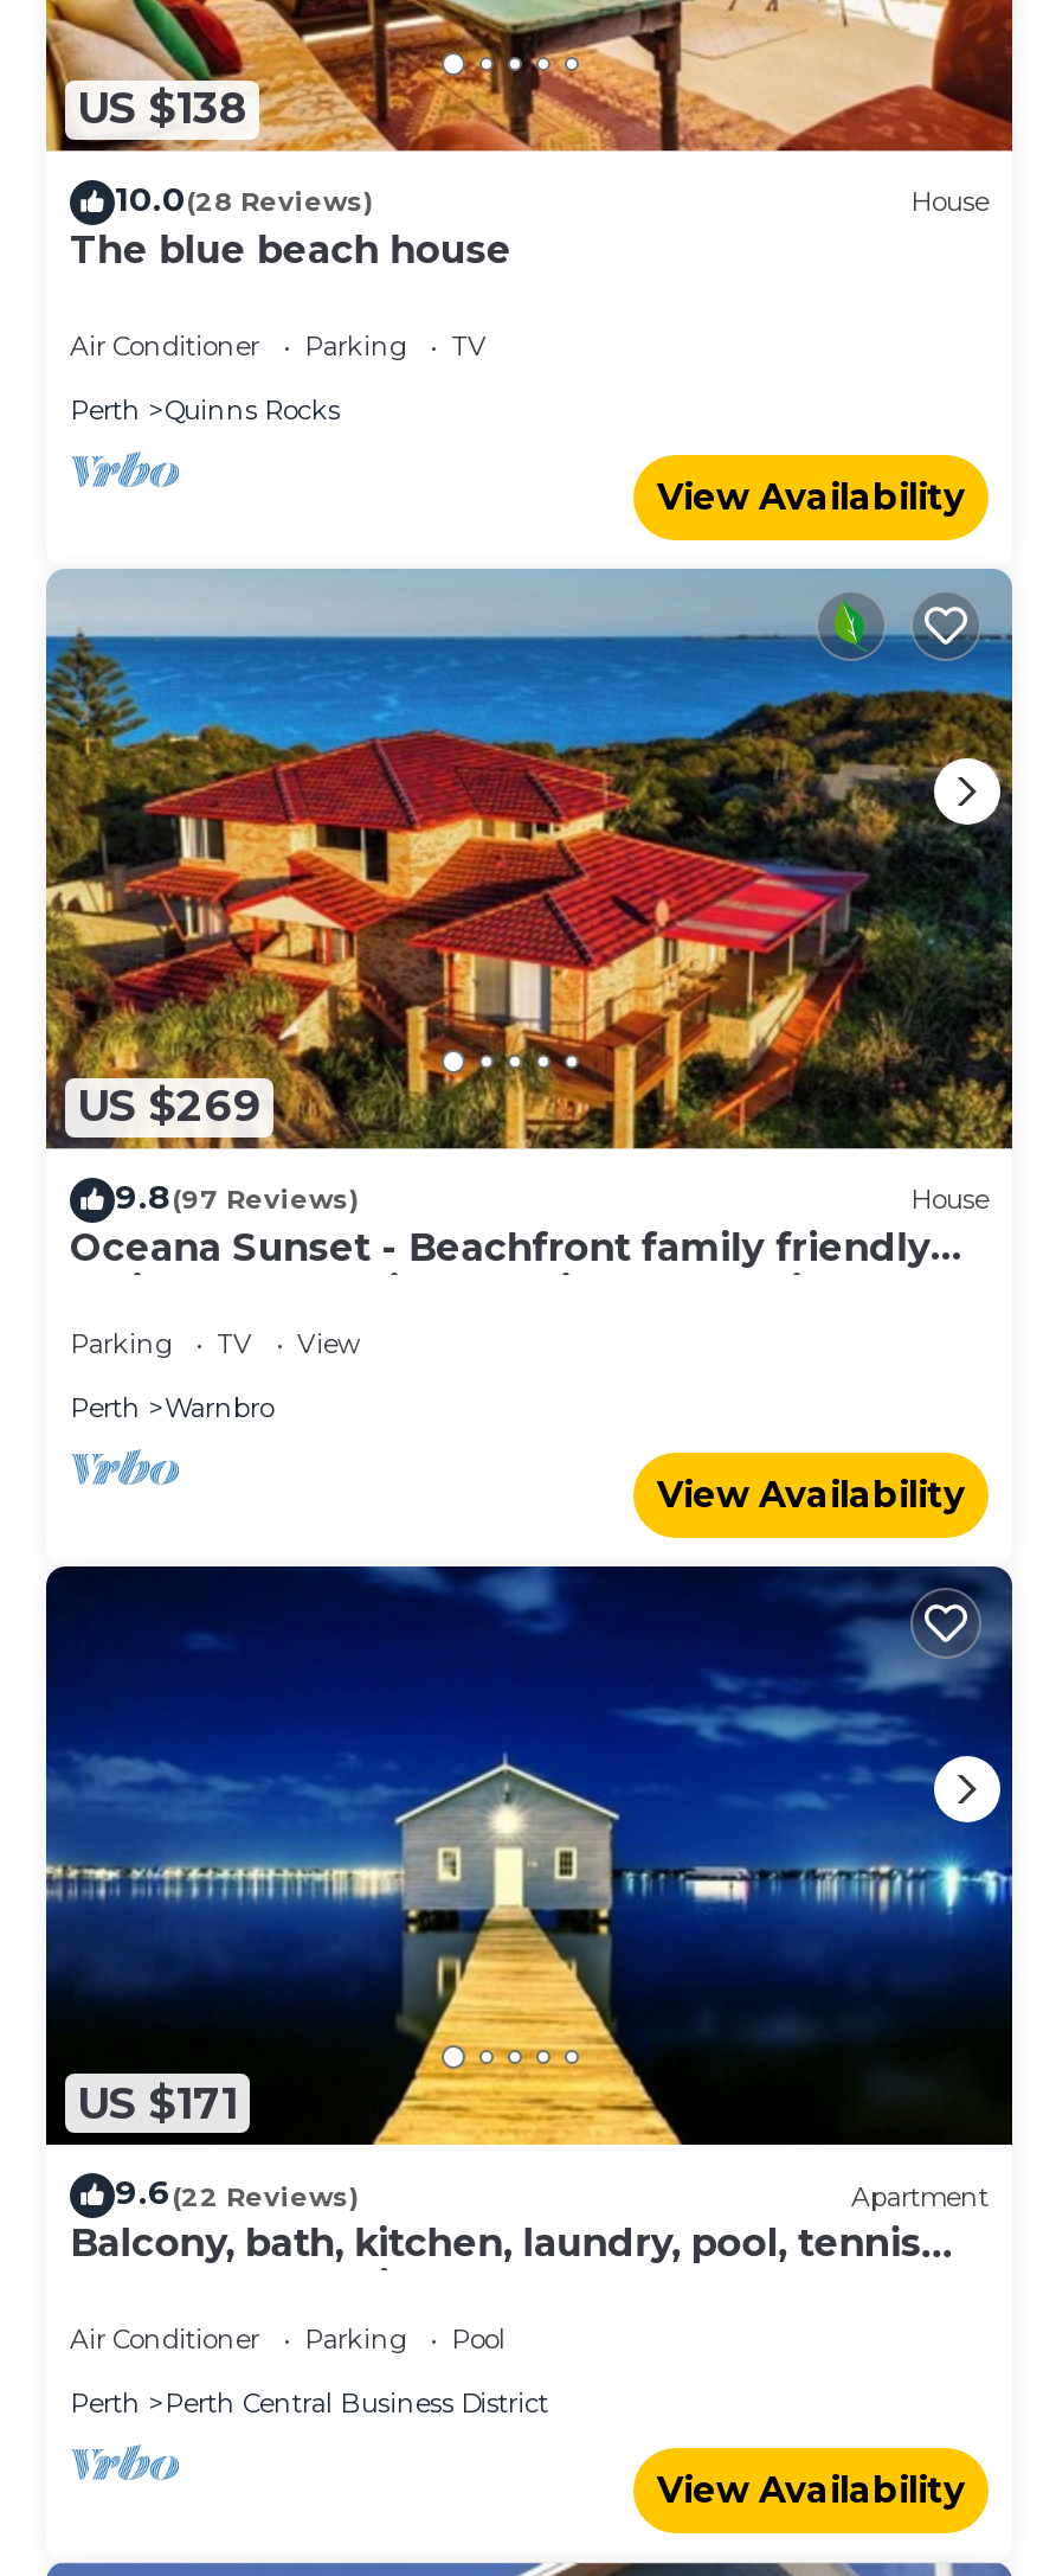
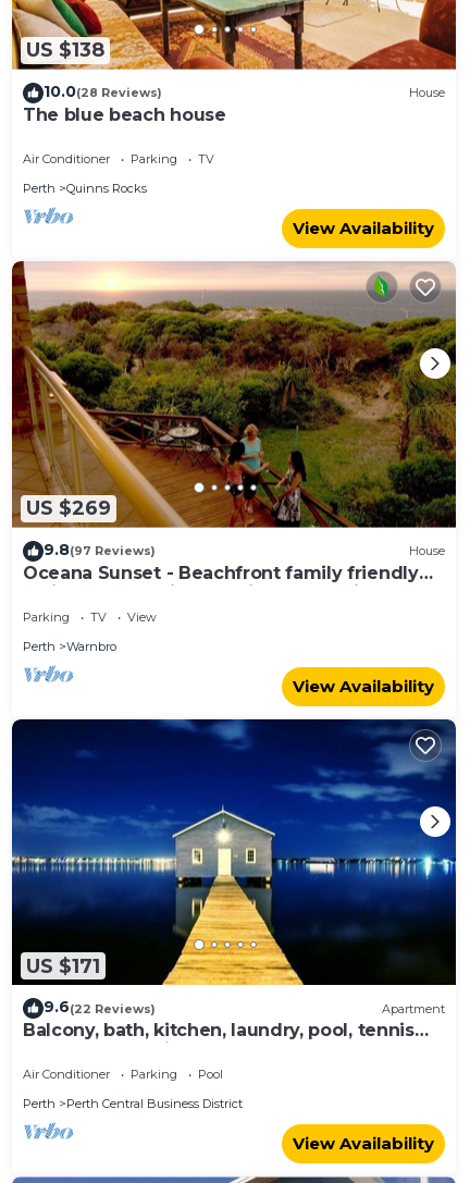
[44,569,1015,1152] [image] -> [11,260,457,529] [image]

